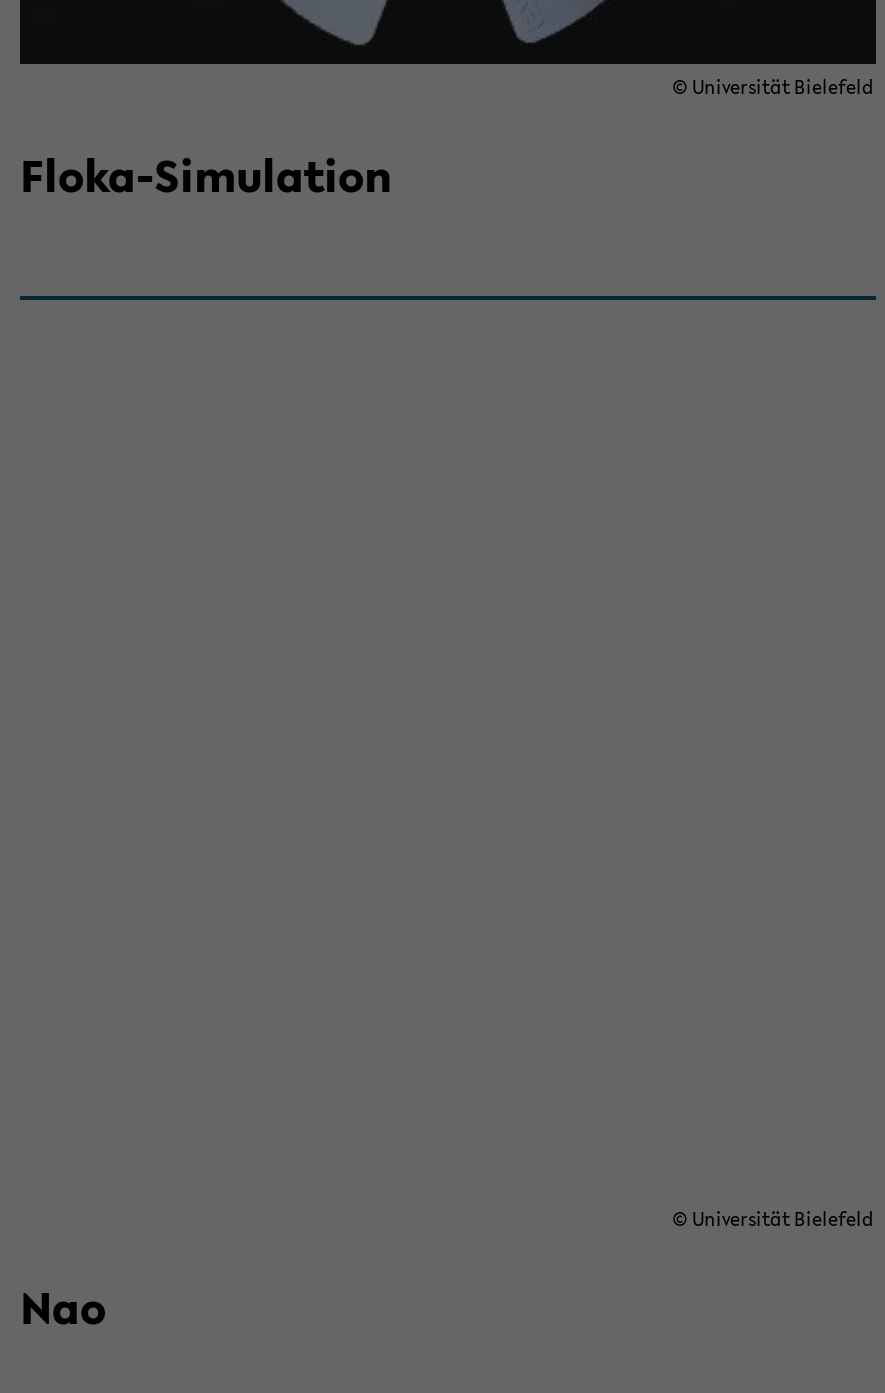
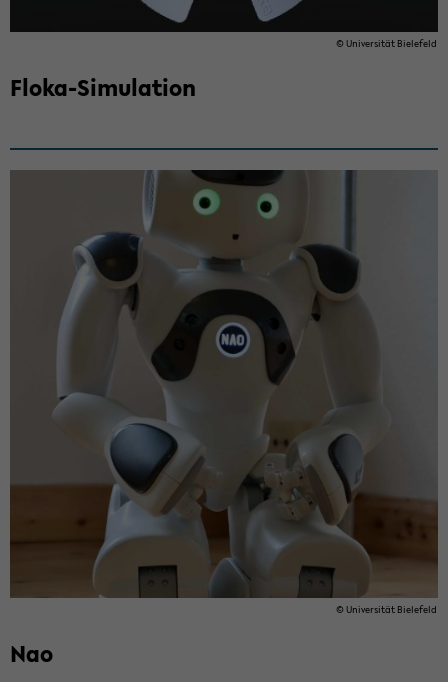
none -> [9,169,439,599] [image]

